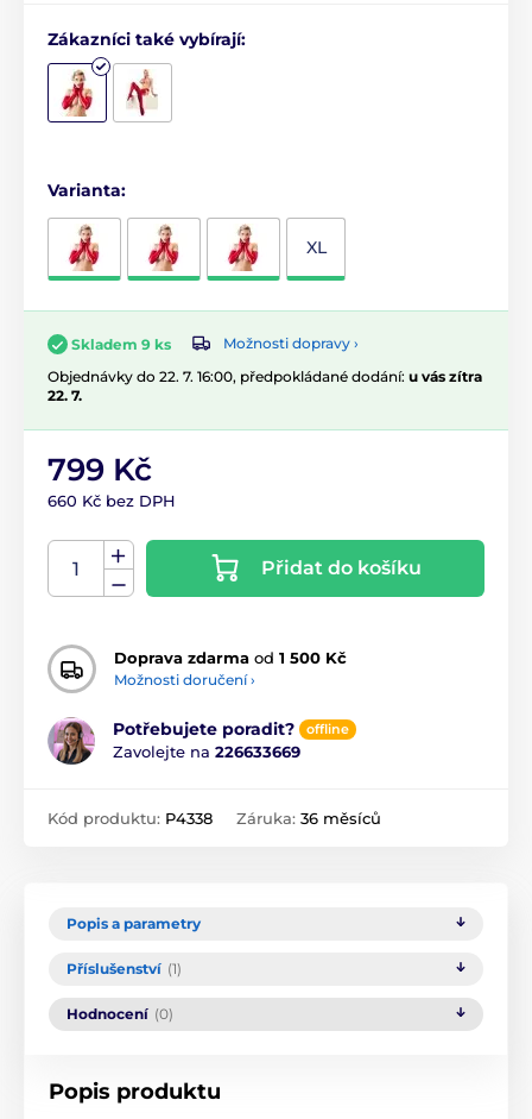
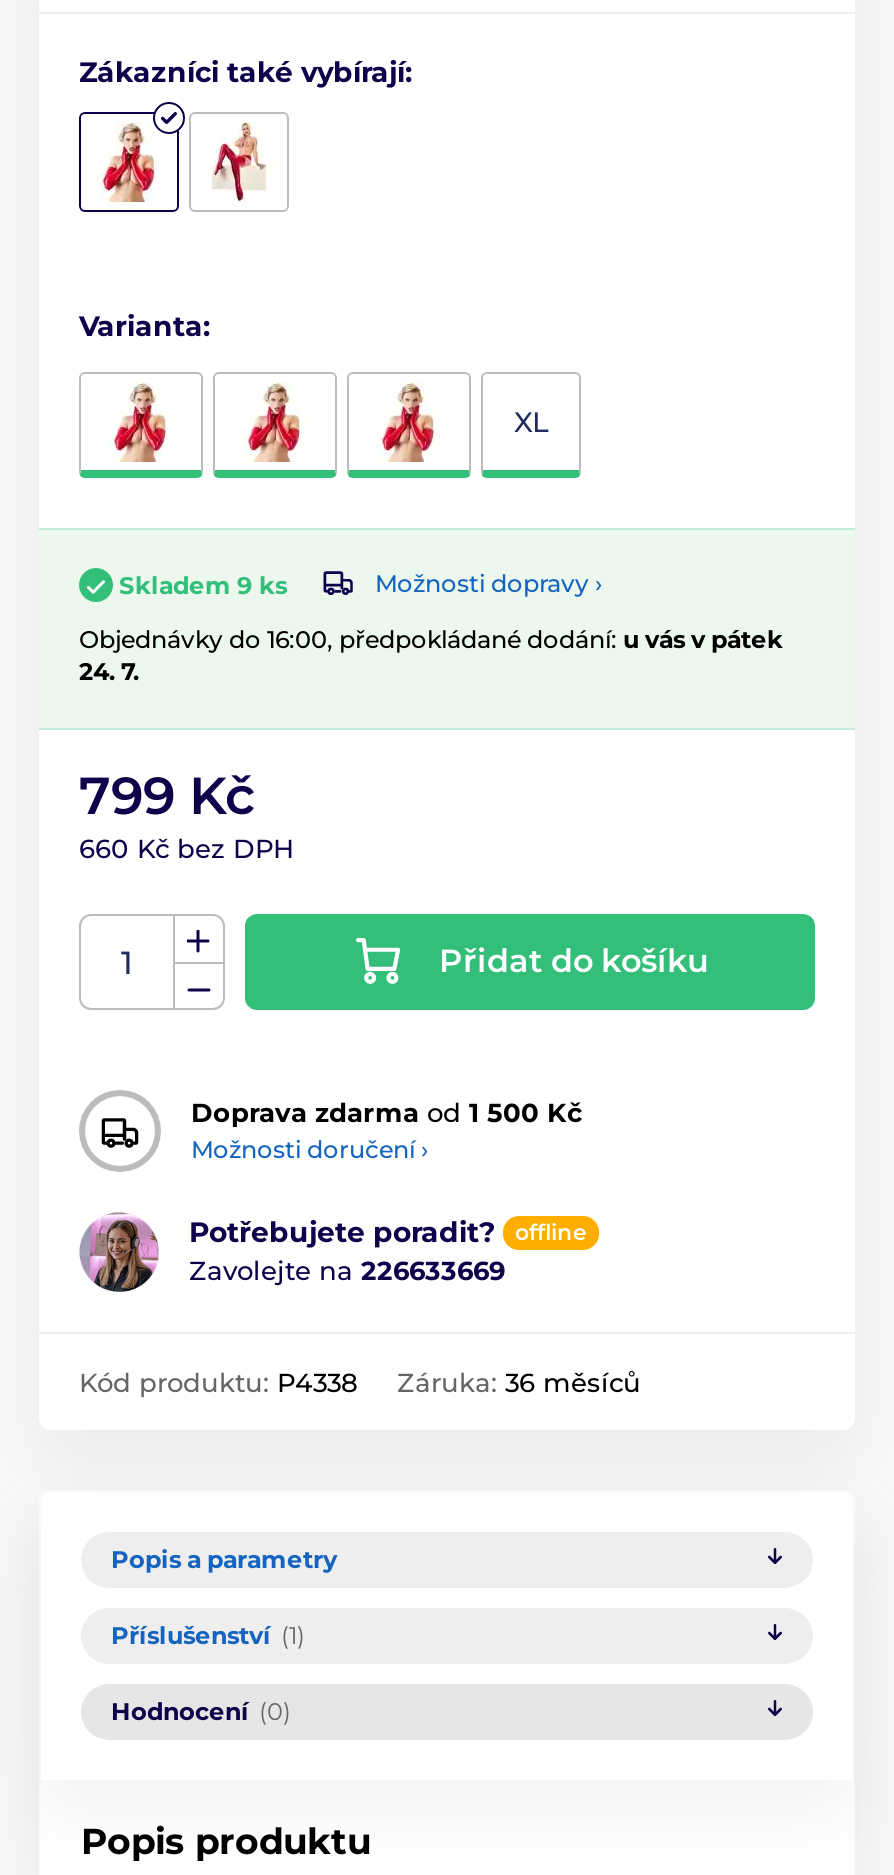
[47,367,482,404] Objednávky do 22. 7. 16:00, předpokládané dodání: u vás zítra | 22. 7. -> [79,624,783,686] Objednávky do 16:00, předpokládané dodání: u vás v pátek | 24. 7.

